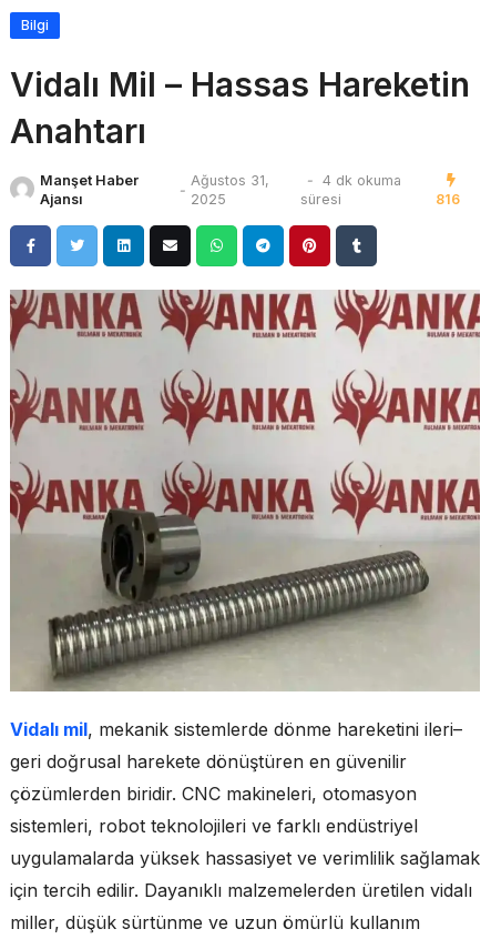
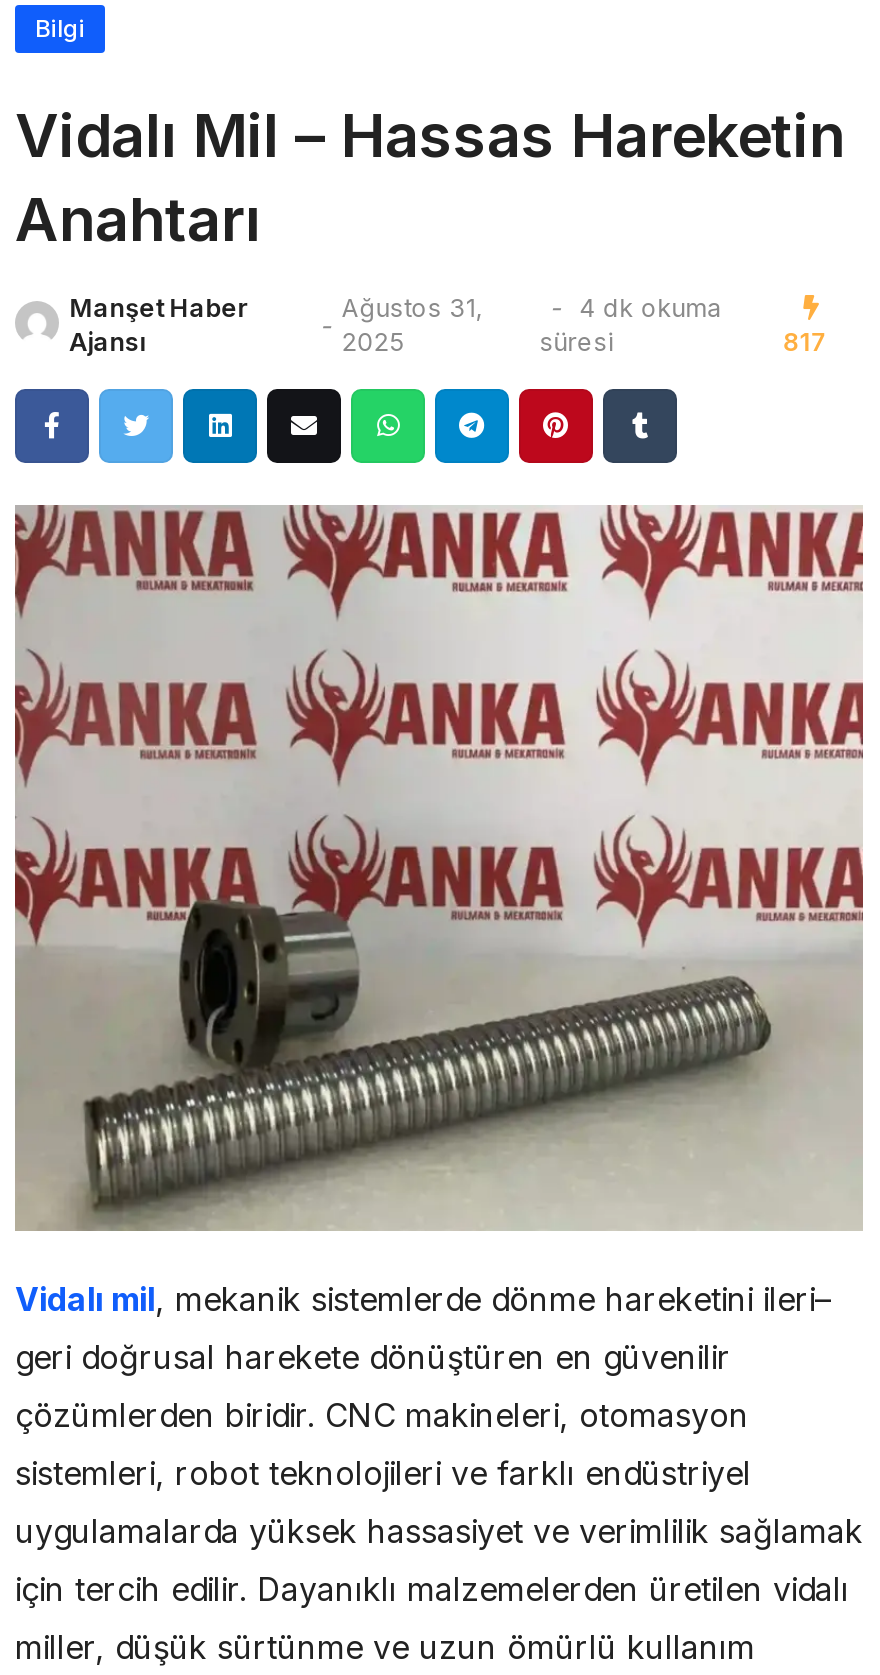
[436,191,460,208] 816 -> [783,327,827,357] 817

